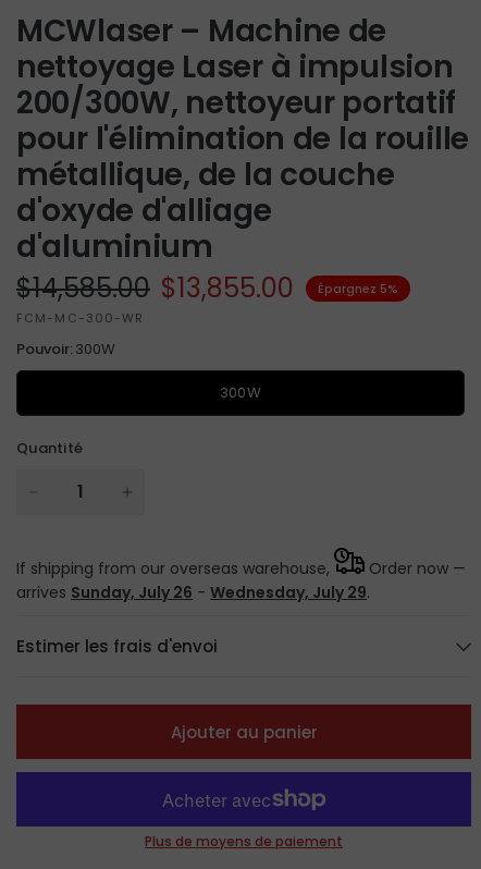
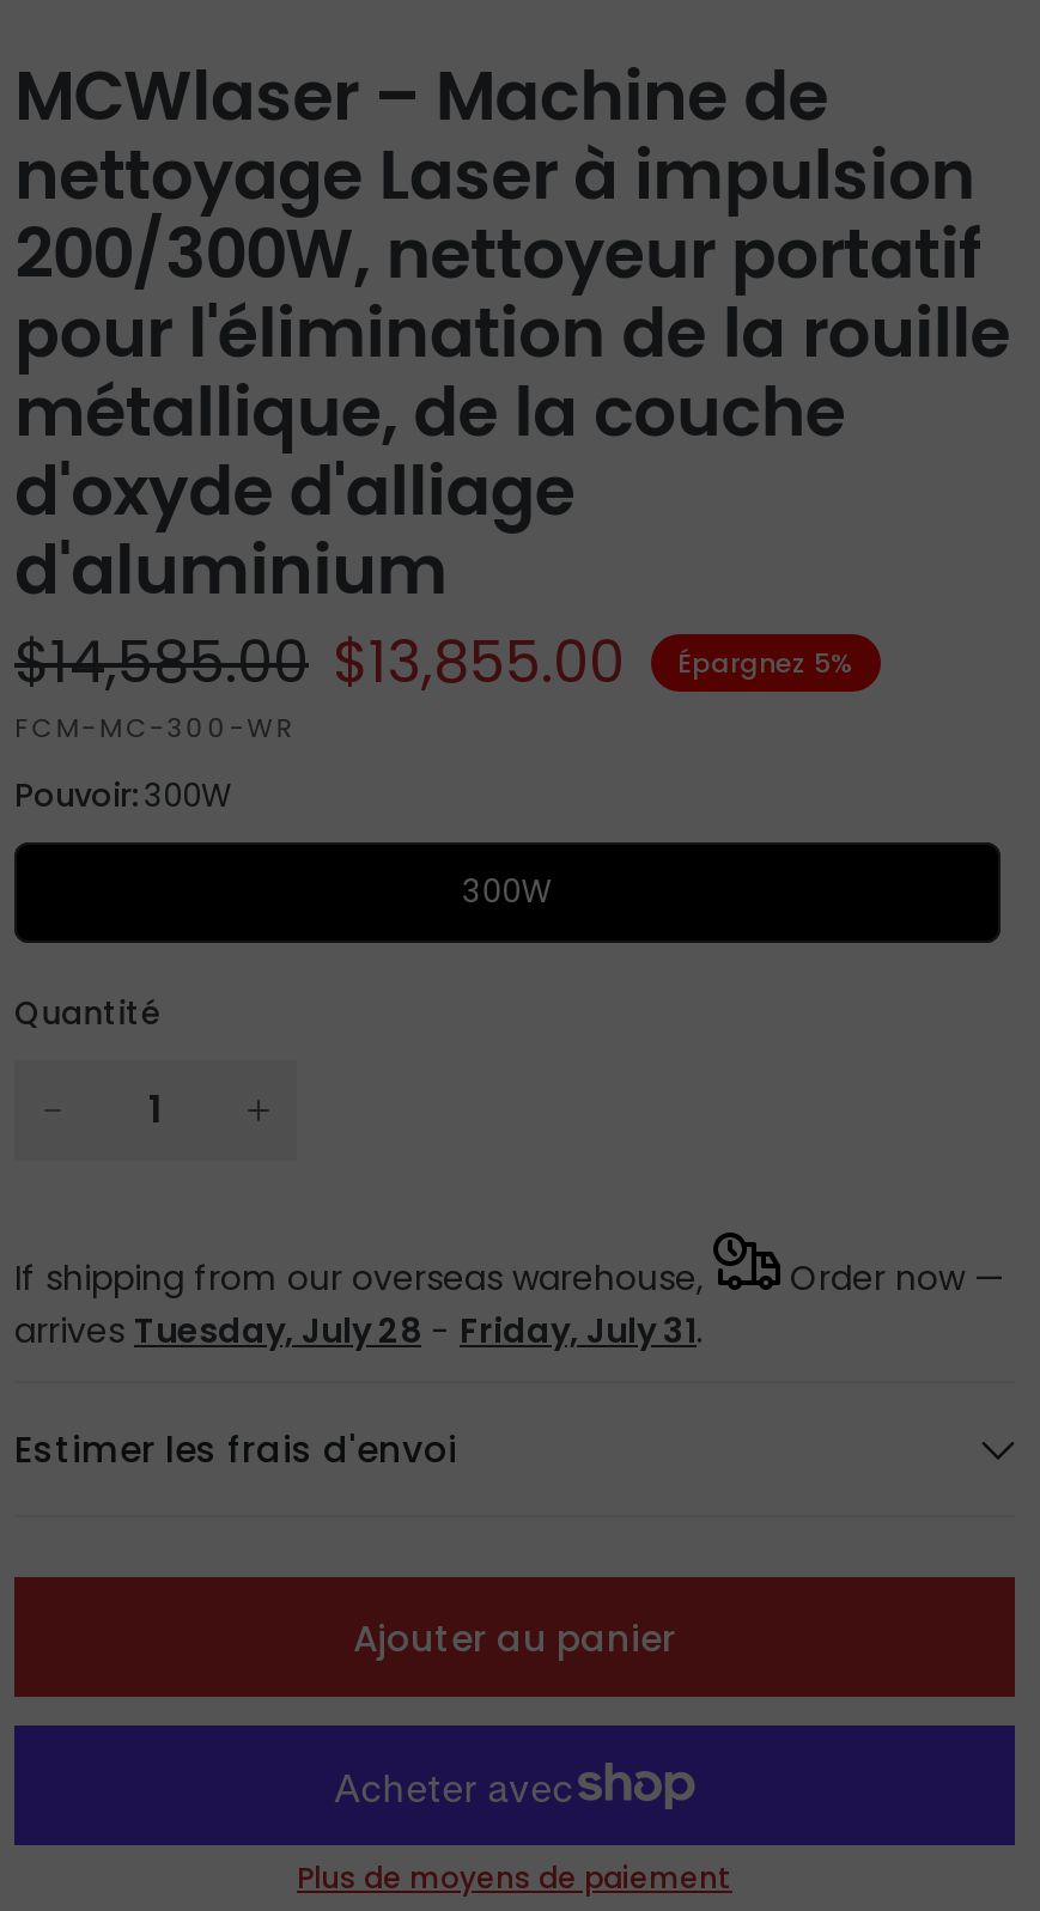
[16,582,370,604] arrives Sunday, July 26 - Wednesday, July 29. -> [14,1307,704,1355] arrives Tuesday, July 28 - Friday, July 31.

